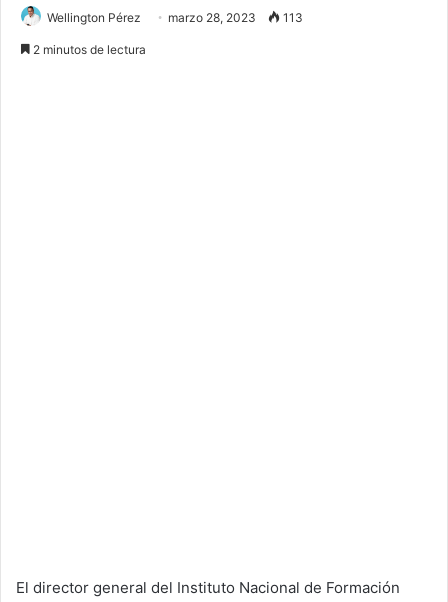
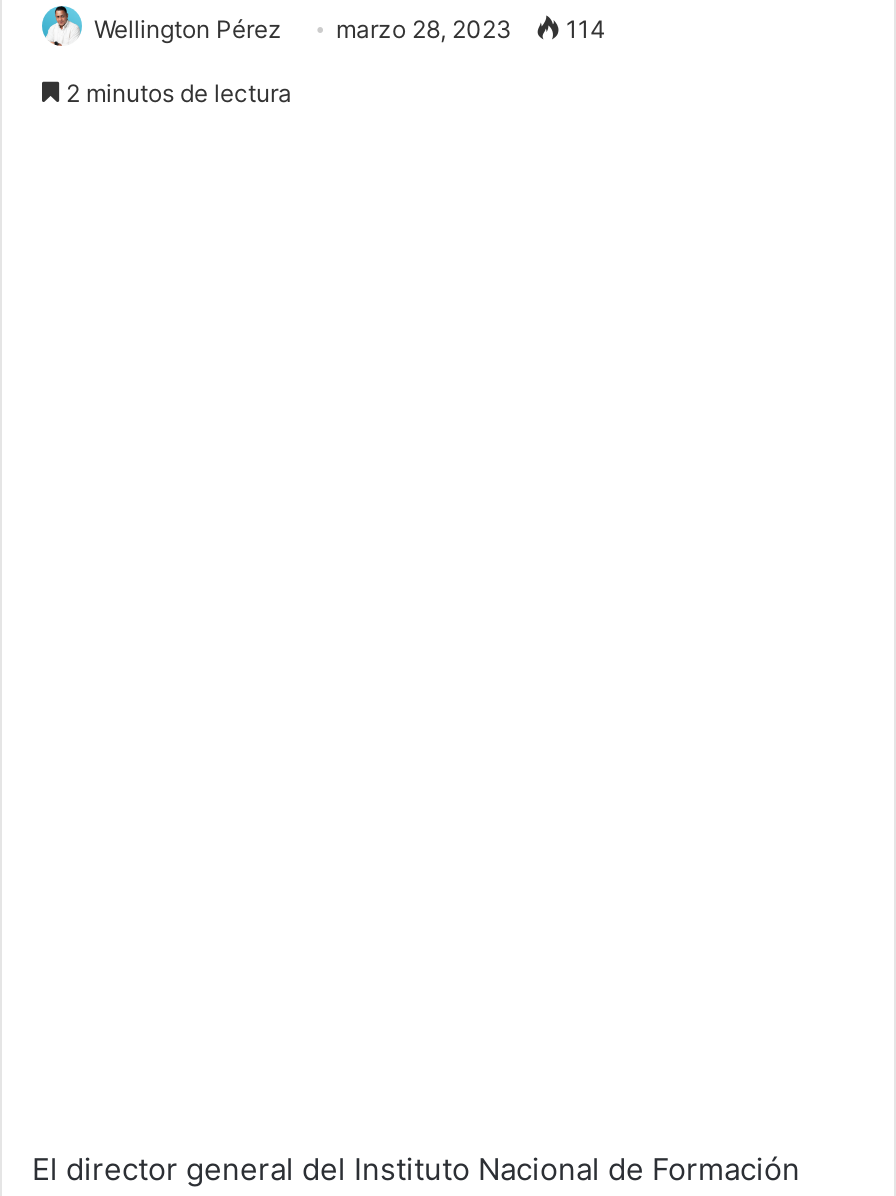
[47,10,303,25] Wellington Pérez marzo 28, 2023 113 -> [94,13,606,43] Wellington Pérez marzo 28, 2023 114

